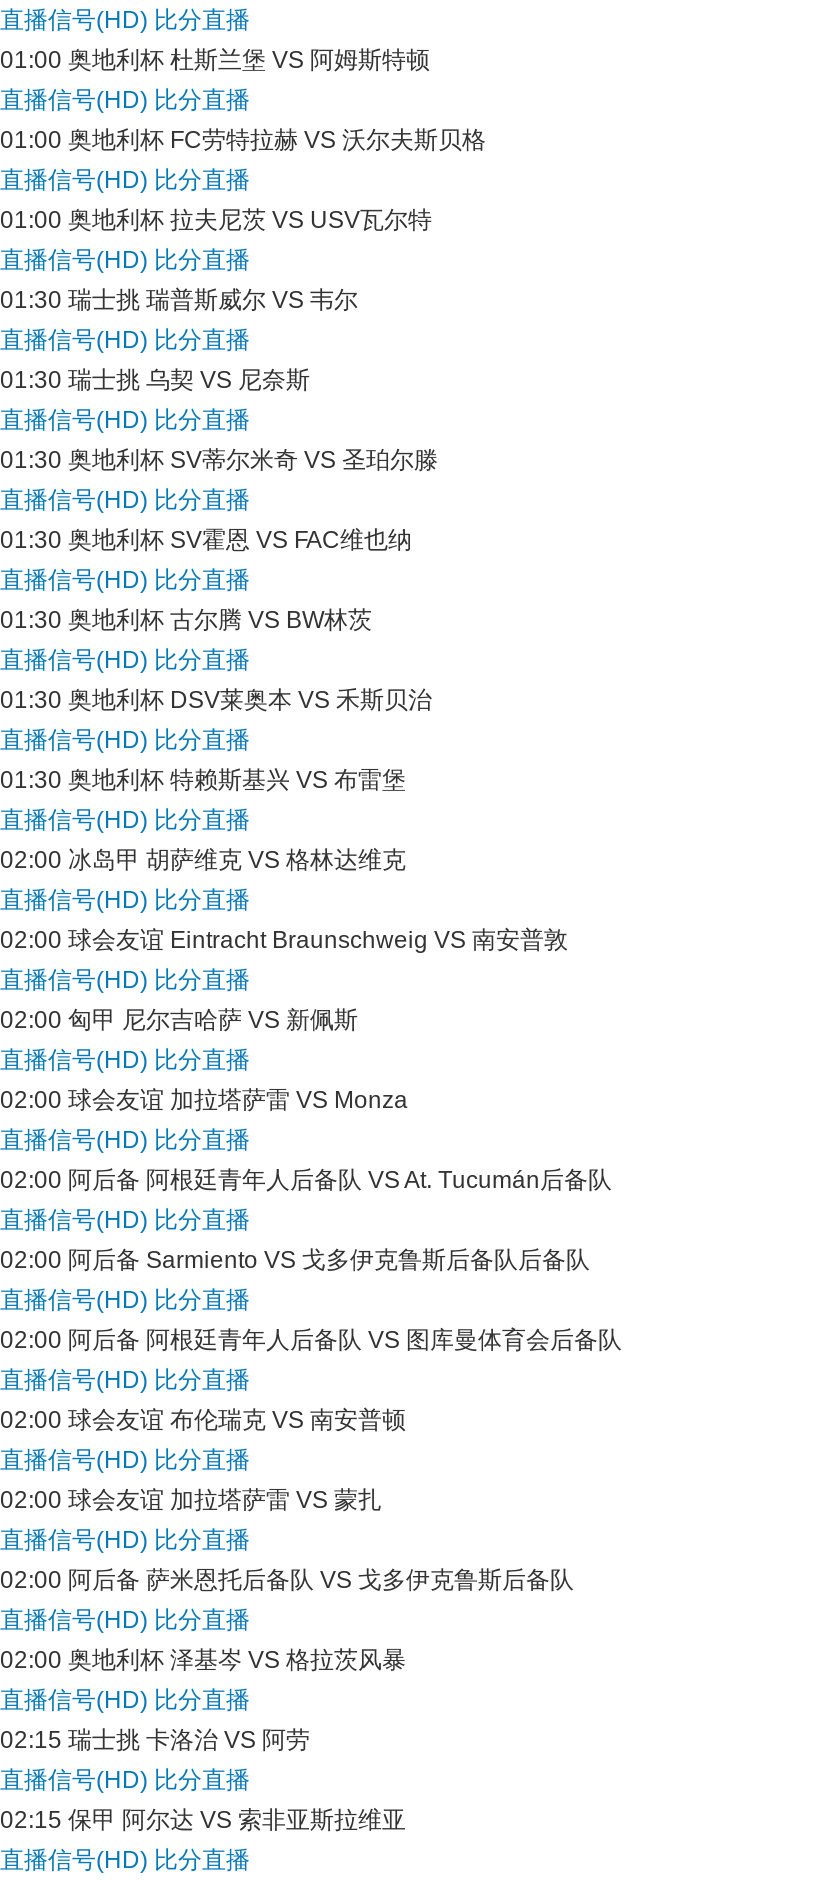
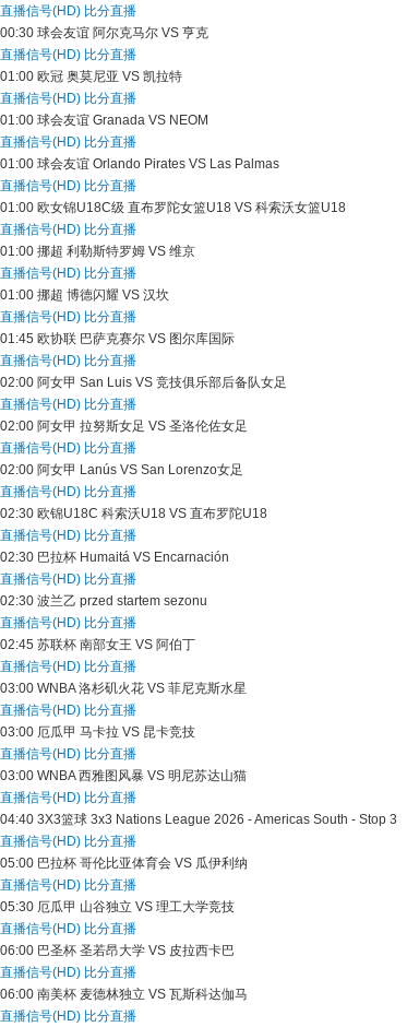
[0,46,430,74] 01:00 奥地利杯杜斯兰堡 VS 阿姆斯特顿 -> [0,25,208,40] 00:30 球会友谊阿尔克马尔 VS 亨克
[0,126,486,154] 01:00 奥地利杯FC劳特拉赫 VS 沃尔夫斯贝格 -> [0,69,182,84] 01:00 欧冠奥莫尼亚 VS 凯拉特
[0,206,432,234] 01:00 奥地利杯拉夫尼茨 VS USV瓦尔特 -> [0,113,208,128] 01:00 球会友谊Granada VS NEOM
[0,286,358,314] 01:30 瑞士挑瑞普斯威尔 VS 韦尔 -> [0,156,279,172] 01:00 球会友谊Orlando Pirates VS Las Palmas
[0,366,310,394] 01:30 瑞士挑乌契 VS 尼奈斯 -> [0,200,346,215] 01:00 欧女锦U18C级直布罗陀女篮U18 VS 科索沃女篮U18
[0,446,438,474] 01:30 奥地利杯SV蒂尔米奇 VS 圣珀尔滕 -> [0,244,195,259] 01:00 挪超利勒斯特罗姆 VS 维京
[0,526,412,554] 01:30 奥地利杯SV霍恩 VS FAC维也纳 -> [0,287,169,303] 01:00 挪超博德闪耀 VS 汉坎
[0,606,372,634] 01:30 奥地利杯古尔腾 VS BW林茨 -> [0,331,235,346] 01:45 欧协联巴萨克赛尔 VS 图尔库国际
[0,686,432,714] 01:30 奥地利杯DSV莱奥本 VS 禾斯贝治 -> [0,375,287,390] 02:00 阿女甲San Luis VS 竞技俱乐部后备队女足
[0,766,406,794] 01:30 奥地利杯特赖斯基兴 VS 布雷堡 -> [0,418,248,434] 02:00 阿女甲拉努斯女足 VS 圣洛伦佐女足
[0,846,406,874] 02:00 冰岛甲胡萨维克 VS 格林达维克 -> [0,462,243,477] 02:00 阿女甲Lanús VS San Lorenzo女足
[0,926,568,954] 02:00 球会友谊Eintracht Braunschweig VS 南安普敦 -> [0,506,267,521] 02:30 欧锦U18C科索沃U18 VS 直布罗陀U18
[0,1006,358,1034] 02:00 匈甲尼尔吉哈萨 VS 新佩斯 -> [0,550,229,565] 02:30 巴拉杯Humaitá VS Encarnación
[0,1086,408,1114] 02:00 球会友谊加拉塔萨雷 VS Monza -> [0,593,207,609] 02:30 波兰乙przed startem sezonu
[0,1166,612,1194] 02:00 阿后备阿根廷青年人后备队 VS At. Tucumán后备队 -> [0,637,195,652] 02:45 苏联杯南部女王 VS 阿伯丁
[0,1246,590,1274] 02:00 阿后备Sarmiento VS 戈多伊克鲁斯后备队后备队 -> [0,681,247,696] 03:00 WNBA洛杉矶火花 VS 菲尼克斯水星
[0,1326,622,1354] 02:00 阿后备阿根廷青年人后备队 VS 图库曼体育会后备队 -> [0,724,195,740] 03:00 厄瓜甲马卡拉 VS 昆卡竞技
[0,1406,406,1434] 02:00 球会友谊布伦瑞克 VS 南安普顿 -> [0,768,247,783] 03:00 WNBA西雅图风暴 VS 明尼苏达山猫
[0,1486,382,1514] 02:00 球会友谊加拉塔萨雷 VS 蒙扎 -> [0,812,397,827] 04:40 3X3篮球3x3 Nations League 2026 - Americas South - Stop 3
[0,1566,574,1594] 02:00 阿后备萨米恩托后备队 VS 戈多伊克鲁斯后备队 -> [0,855,248,871] 05:00 巴拉杯哥伦比亚体育会 VS 瓜伊利纳
[0,1646,406,1674] 02:00 奥地利杯泽基岑 VS 格拉茨风暴 -> [0,899,235,914] 05:30 厄瓜甲山谷独立 VS 理工大学竞技
[0,1726,310,1754] 02:15 瑞士挑卡洛治 VS 阿劳 -> [0,943,235,958] 06:00 巴圣杯圣若昂大学 VS 皮拉西卡巴
[0,1806,406,1834] 02:15 保甲阿尔达 VS 索非亚斯拉维亚 -> [0,987,248,1002] 06:00 南美杯麦德林独立 VS 瓦斯科达伽马

